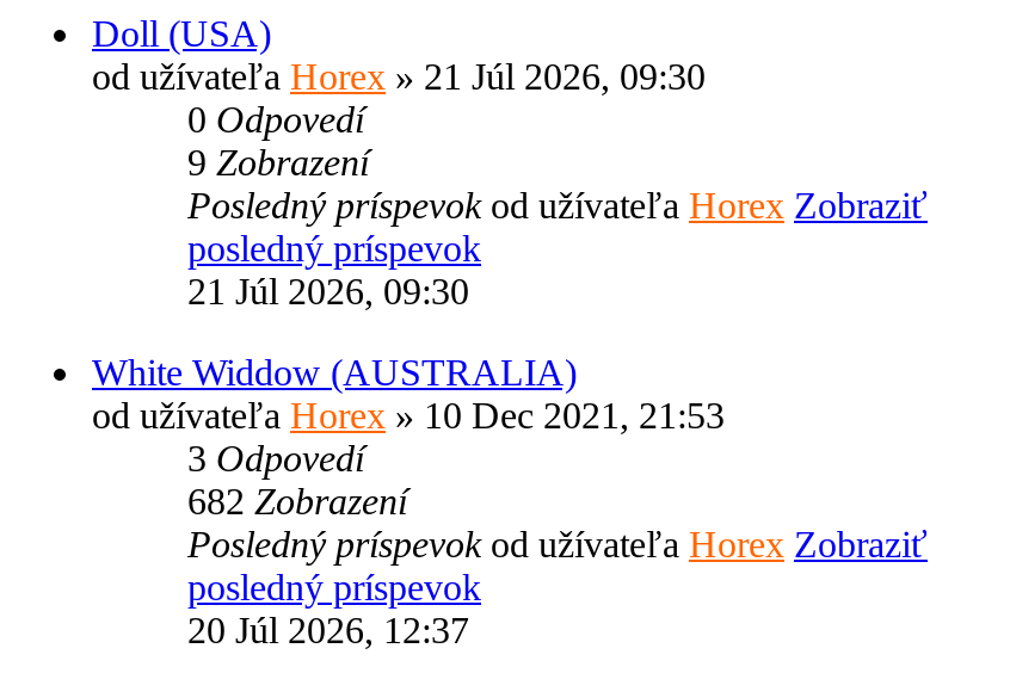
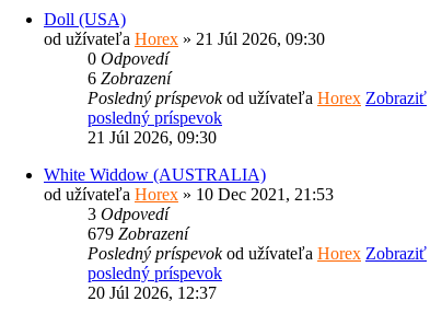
[187,142,369,183] 9 Zobrazení -> [88,69,171,88] 6 Zobrazení
[187,481,407,521] 682 Zobrazení -> [88,224,188,243] 679 Zobrazení

